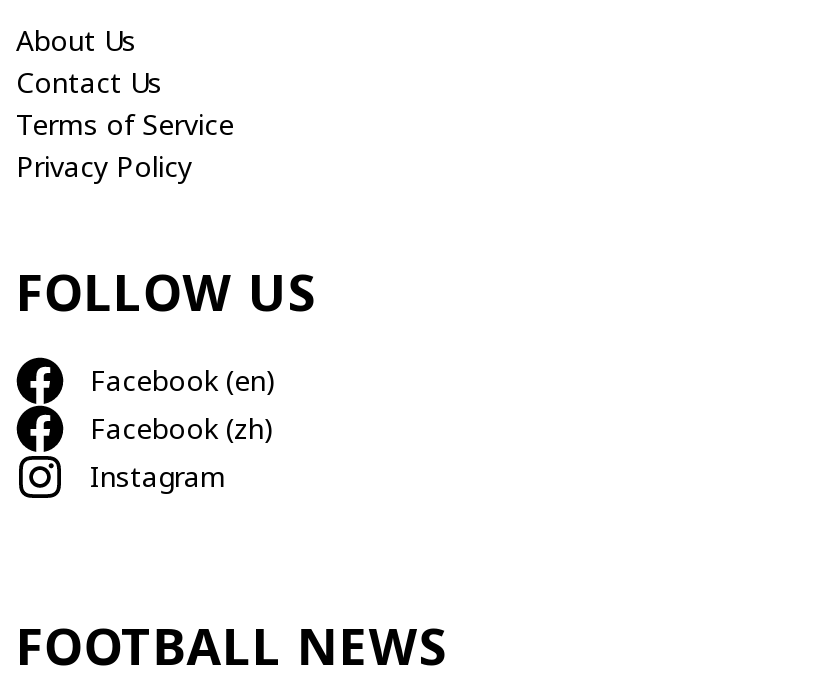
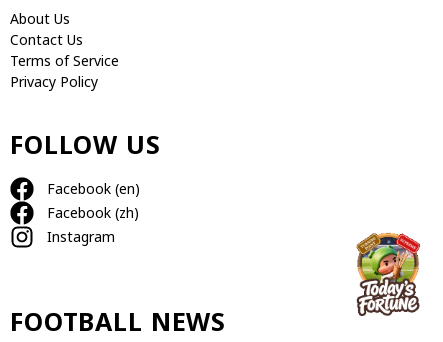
none -> [356,232,421,317] [image]

